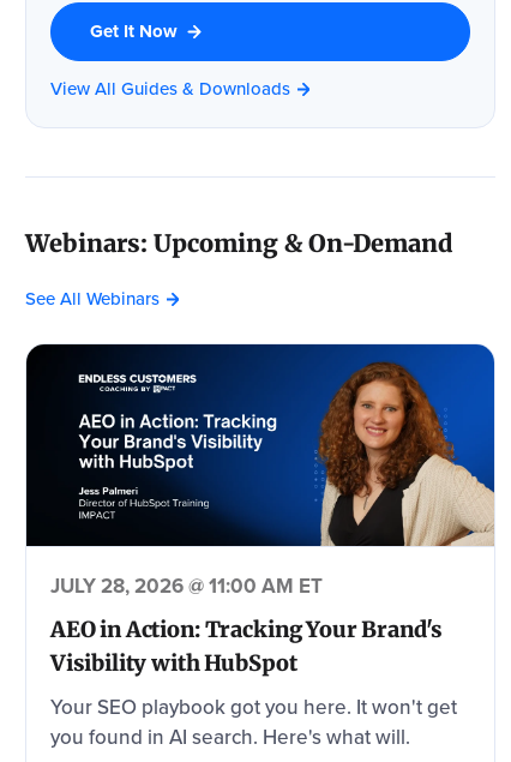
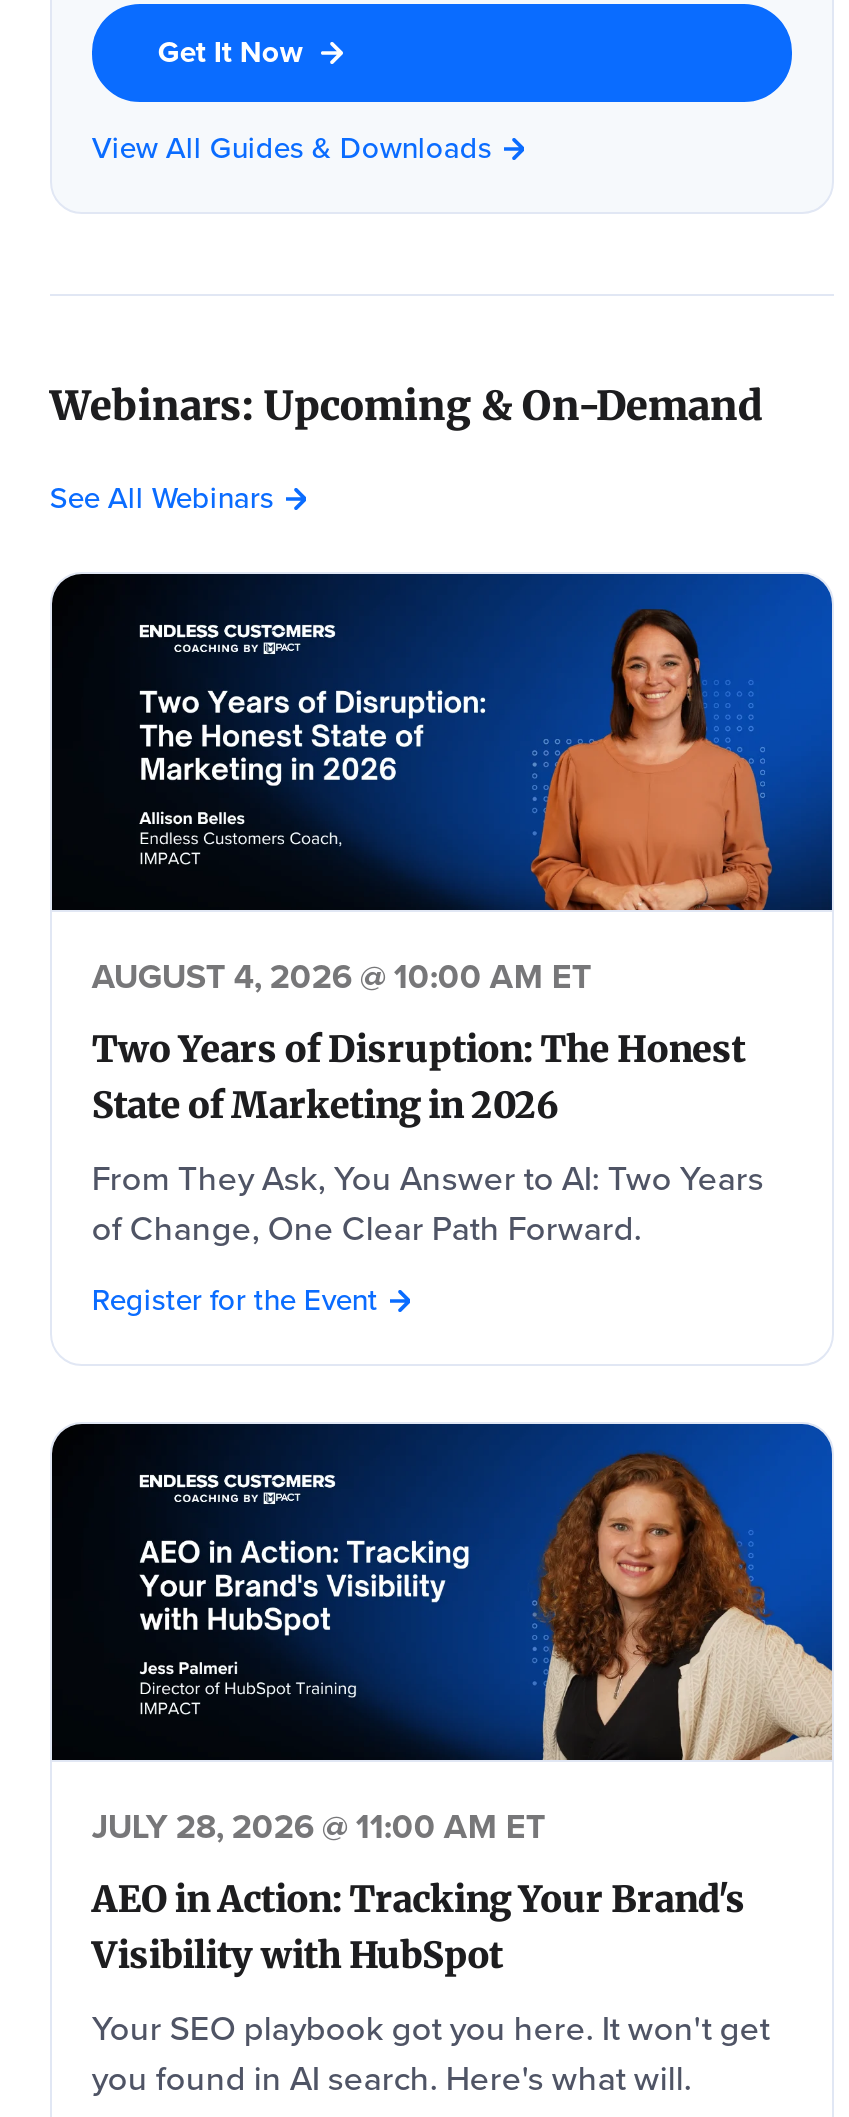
none -> [92,604,834,1322] [image] | AUGUST 4, 2026 @ 10:00 AM ET | Two Years of Disruption: The Honest | State of Marketing in 2026 | From They Ask, You Answer to AI: Two Years | of Change, One Clear Path Forward. | Register for the Event
none -> [138,688,486,788] [image]

